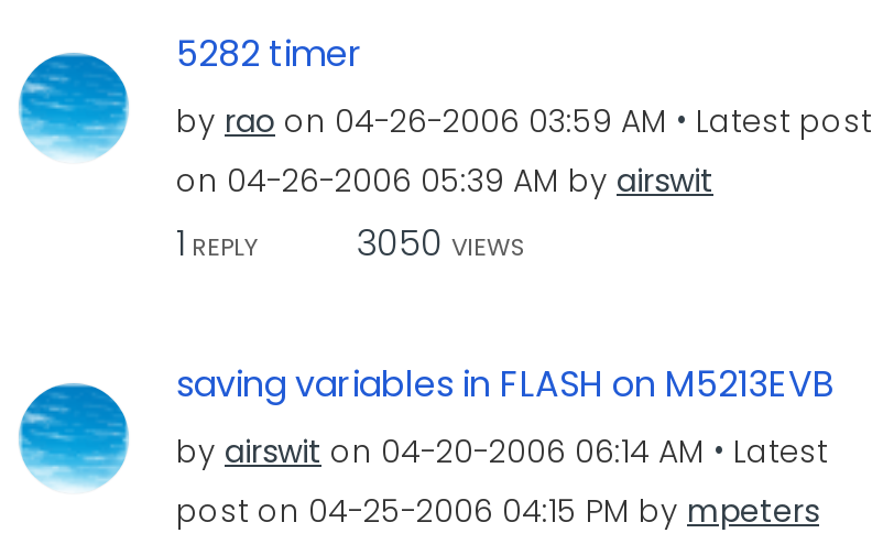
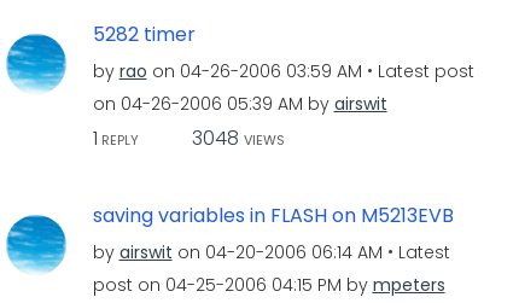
[176,218,526,269] 1 REPLY 3050 VIEWS -> [92,124,284,152] 1 REPLY 3048 VIEWS

